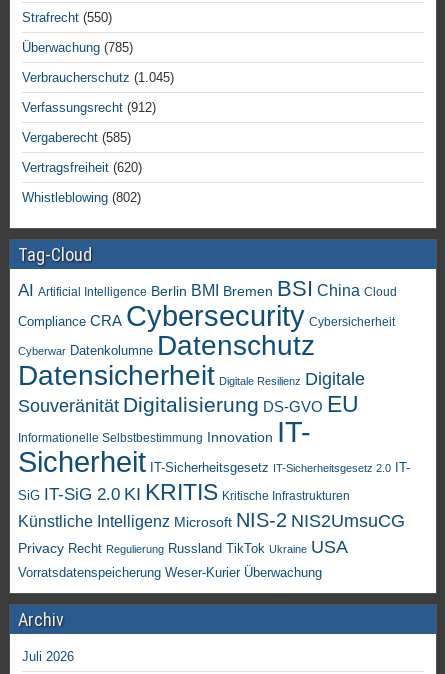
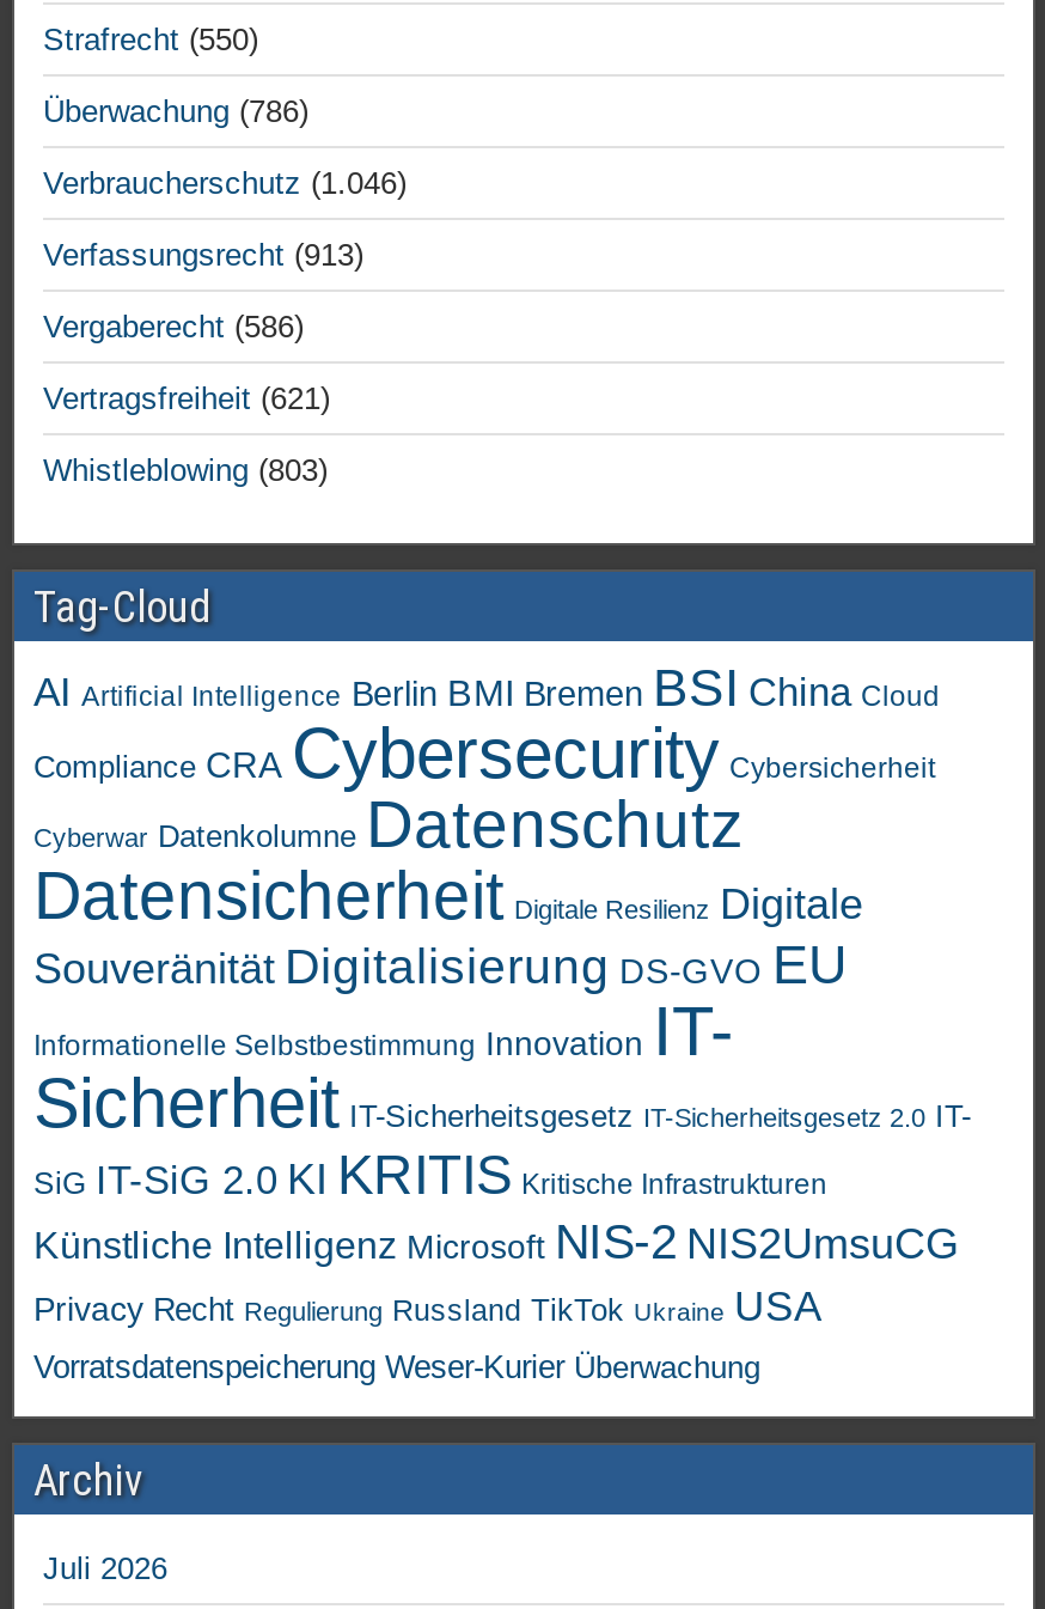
[22,40,133,55] Überwachung (785) -> [43,93,308,129] Überwachung (786)
[22,70,174,85] Verbraucherschutz (1.045) -> [43,165,407,201] Verbraucherschutz (1.046)
[22,100,156,115] Verfassungsrecht (912) -> [43,237,363,273] Verfassungsrecht (913)
[22,130,131,145] Vergaberecht (585) -> [43,309,304,345] Vergaberecht (586)
[22,160,142,175] Vertragsfreiheit (620) -> [43,380,330,416] Vertragsfreiheit (621)
[22,190,141,205] Whistleblowing (802) -> [43,452,328,488] Whistleblowing (803)

